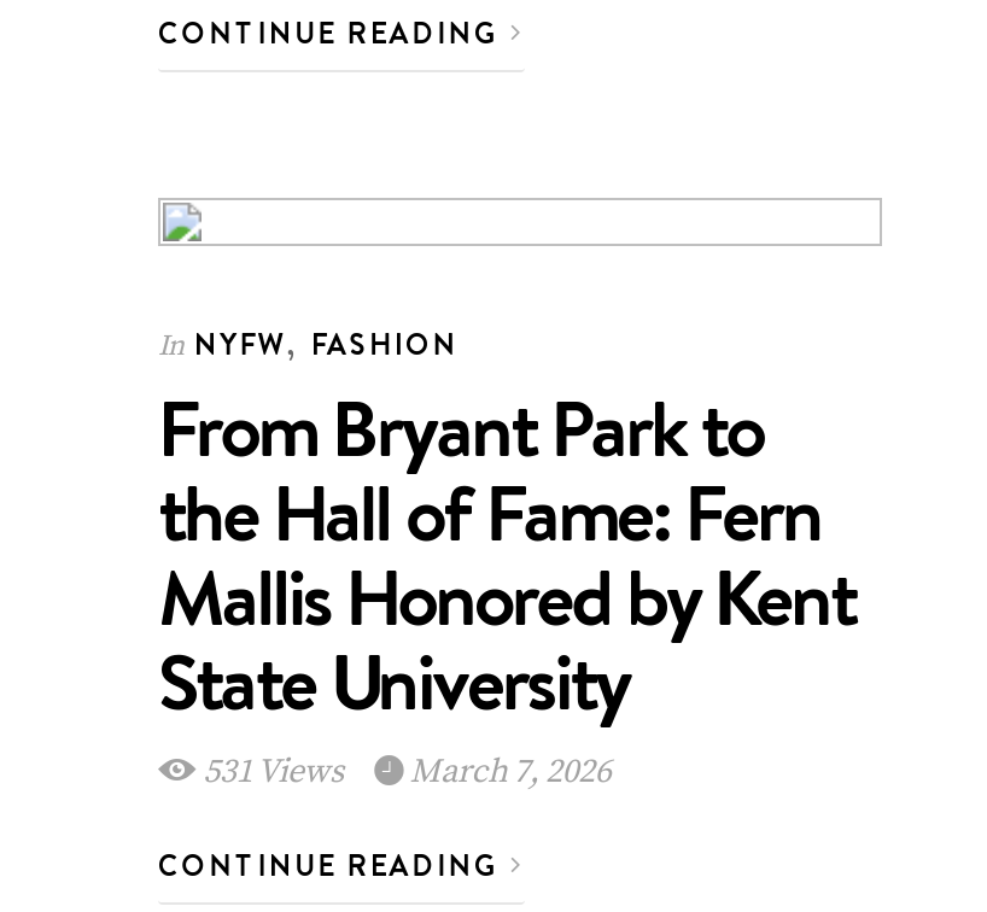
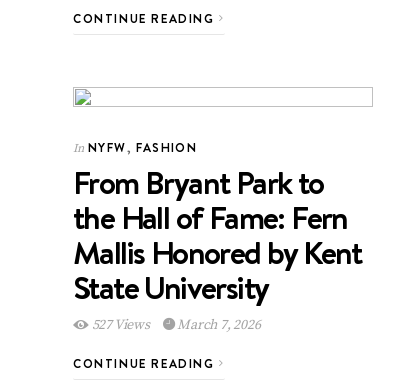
[196,751,611,795] 531 Views March 7, 2026 -> [89,316,261,334] 527 Views March 7, 2026

